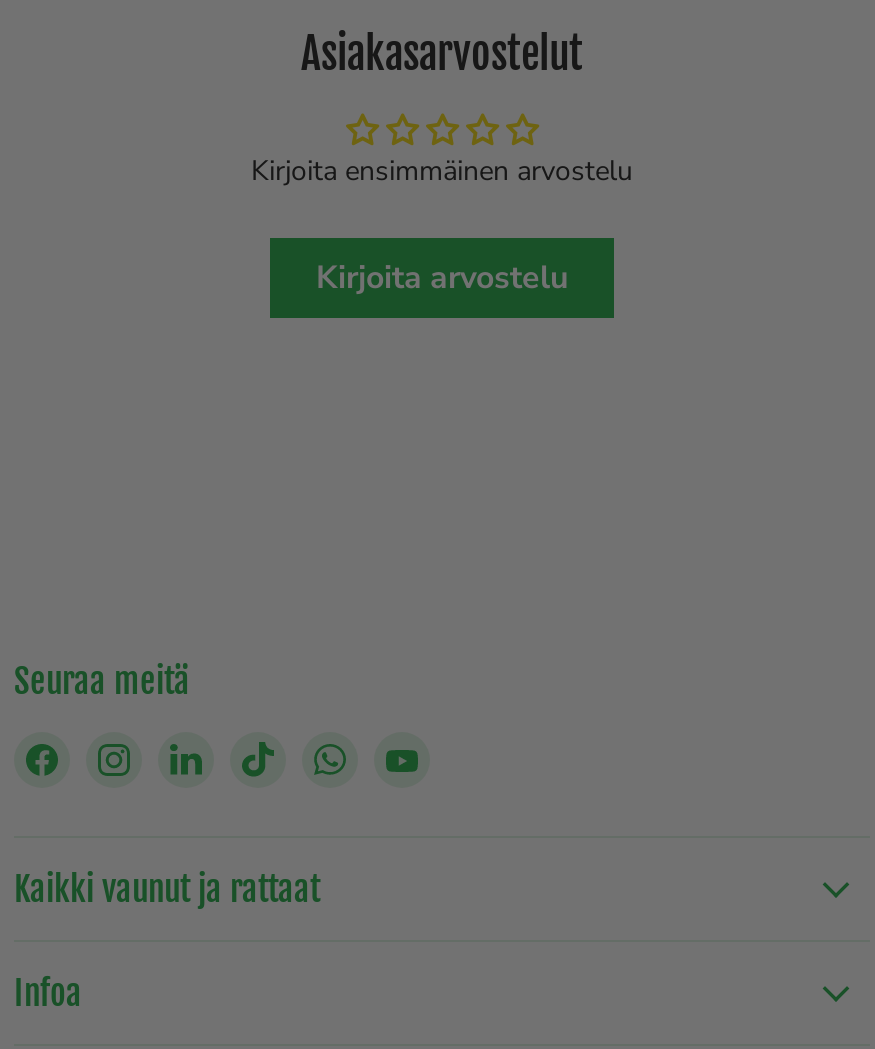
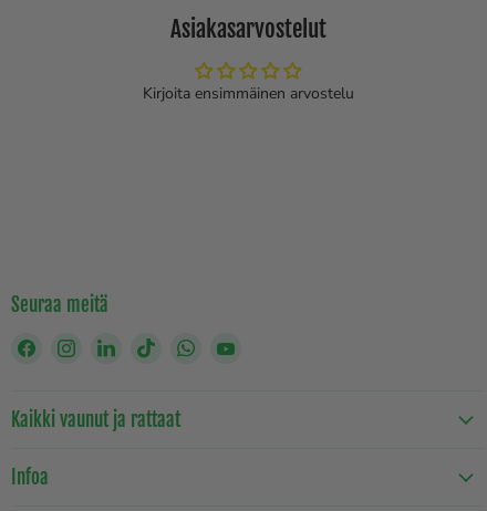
[316,256,568,300] Kirjoita arvostelu -> none

